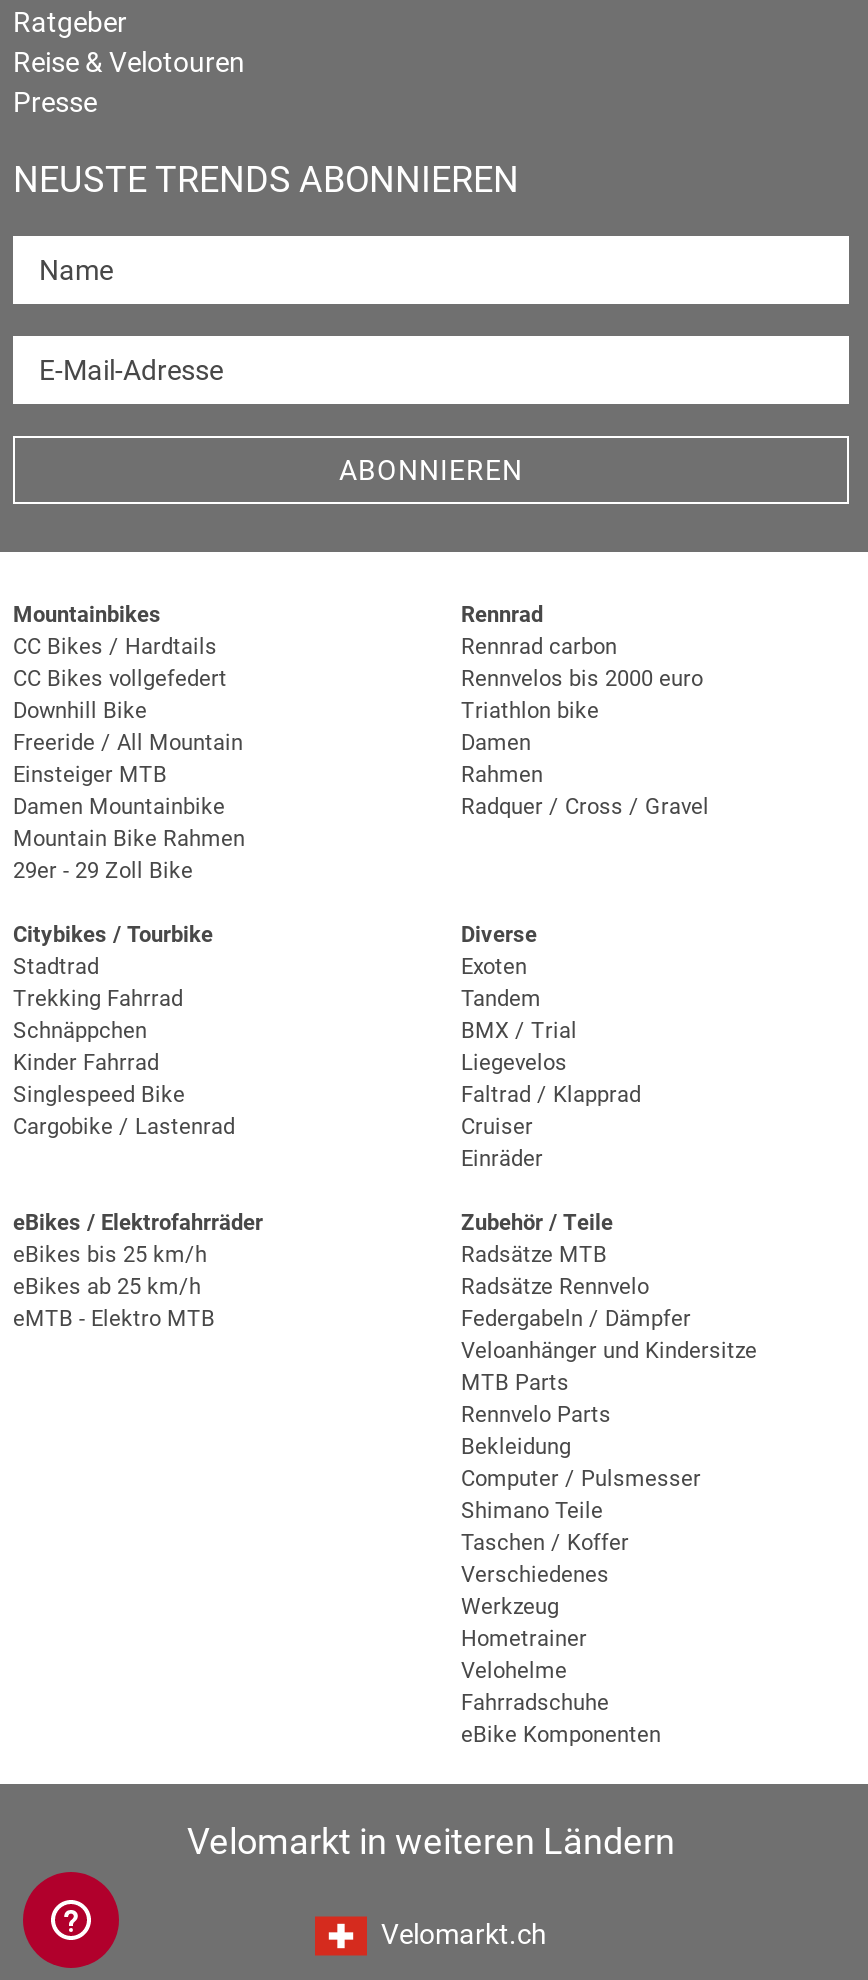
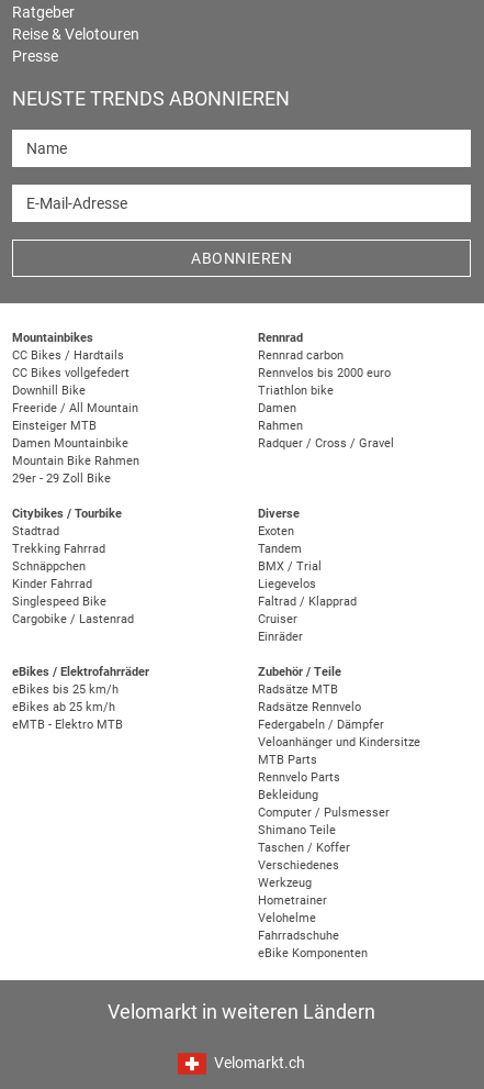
[21,1870,121,1970] [image] -> none

